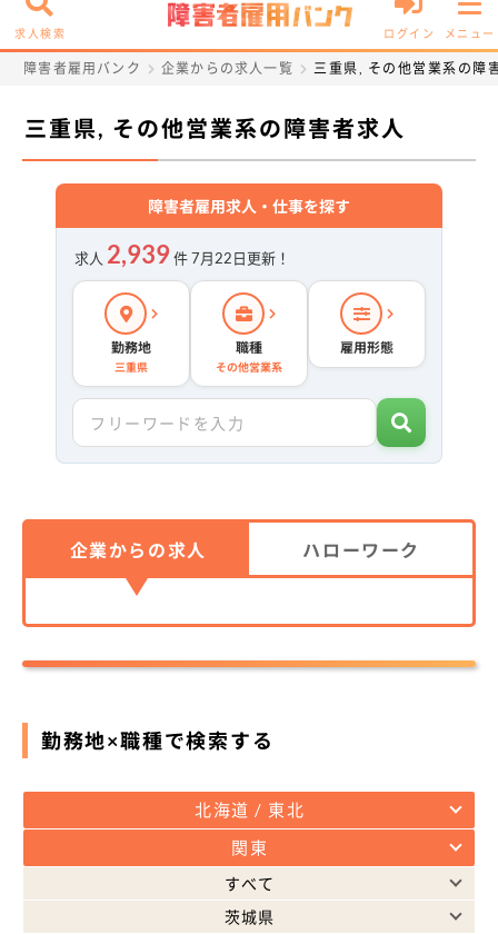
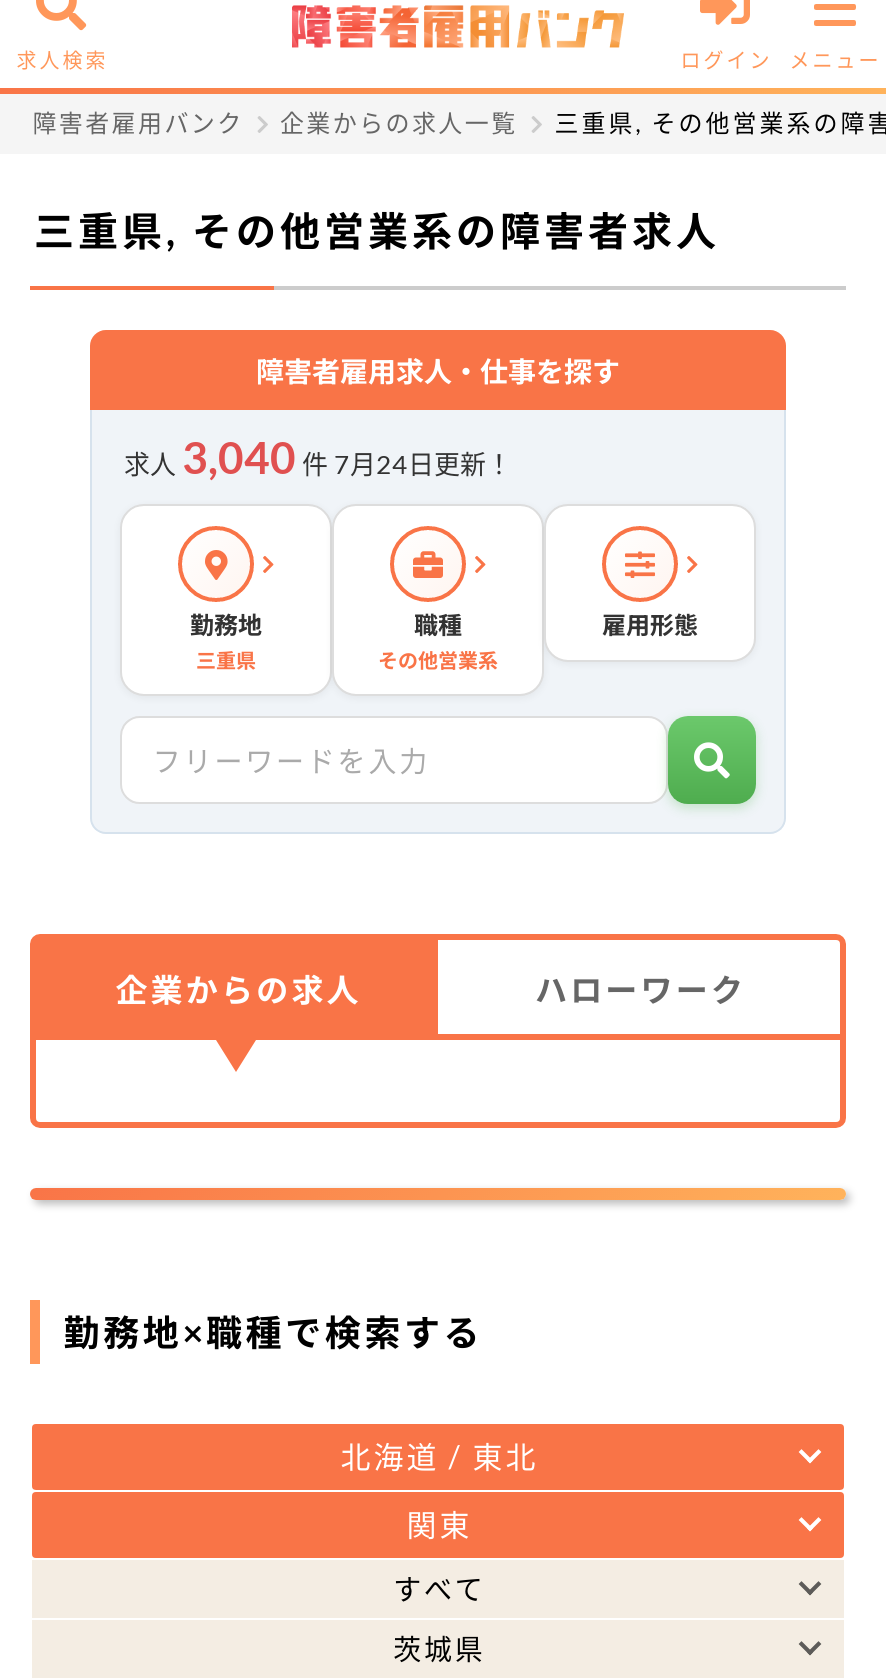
[74,239,290,269] 求人2,939件 7月22日更新！ -> [124,430,512,484] 求人3,040件 7月24日更新！

